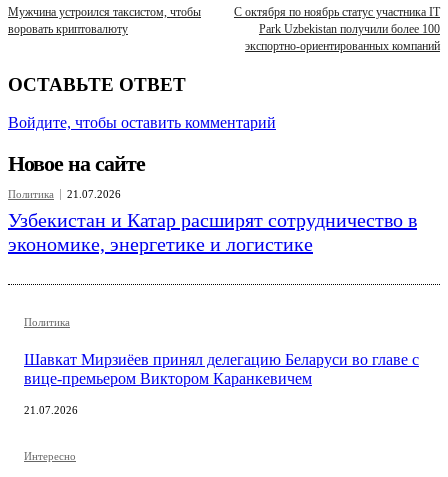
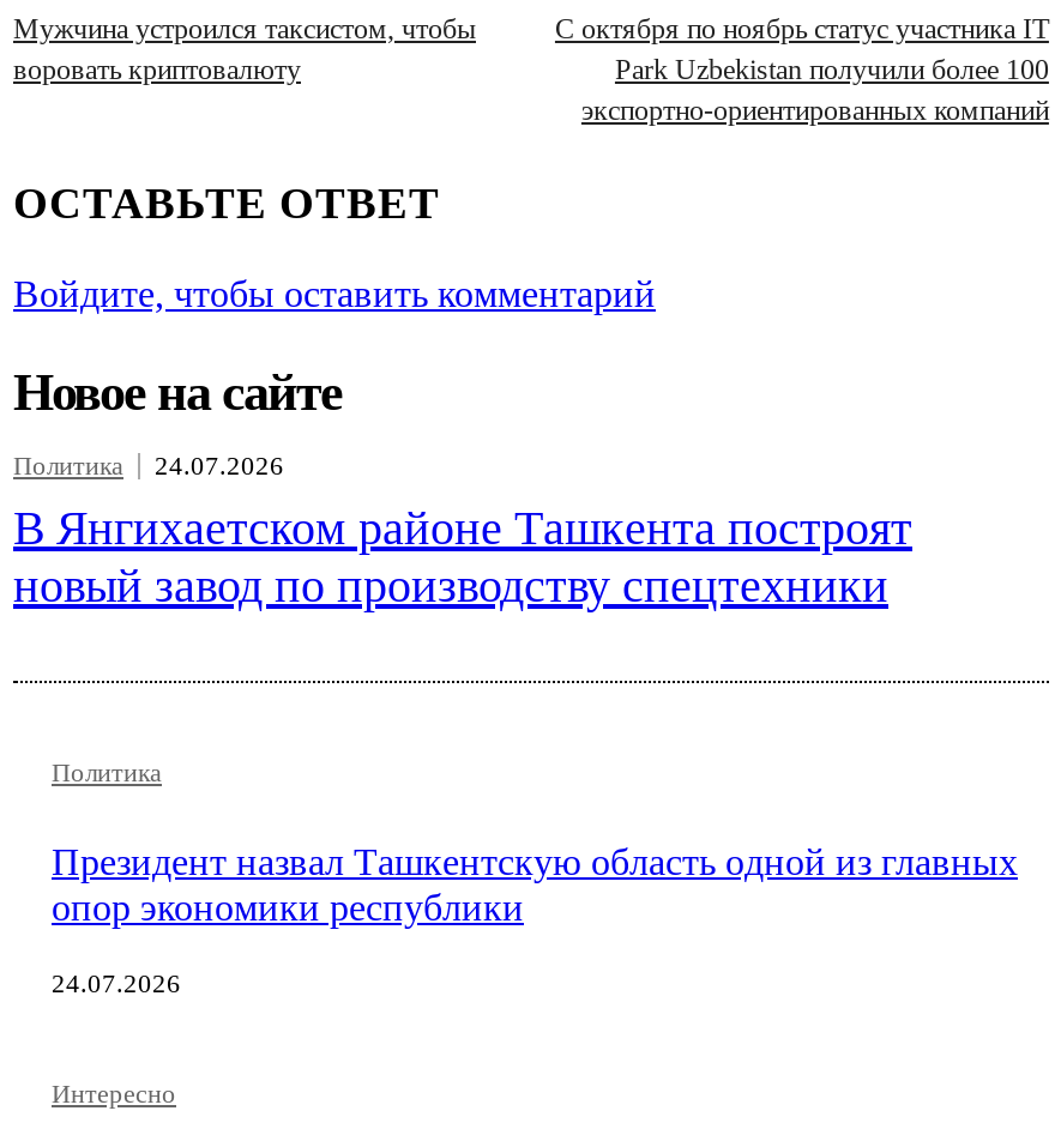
[8,188,417,255] 21.07.2026 | Узбекистан и Катар расширят сотрудничество в | экономике, энергетике и логистике -> [13,452,912,612] 24.07.2026 | В Янгихаетском районе Ташкента построят | новый завод по производству спецтехники
[24,351,419,387] Шавкат Мирзиёев принял делегацию Беларуси во главе с | вице-премьером Виктором Каранкевичем -> [52,842,1018,929] Президент назвал Ташкентскую область одной из главных | опор экономики республики
[24,404,78,416] 21.07.2026 -> [52,969,181,998] 24.07.2026

